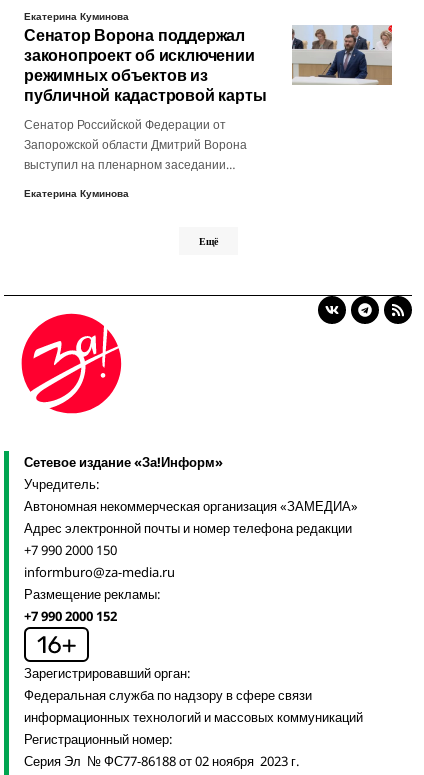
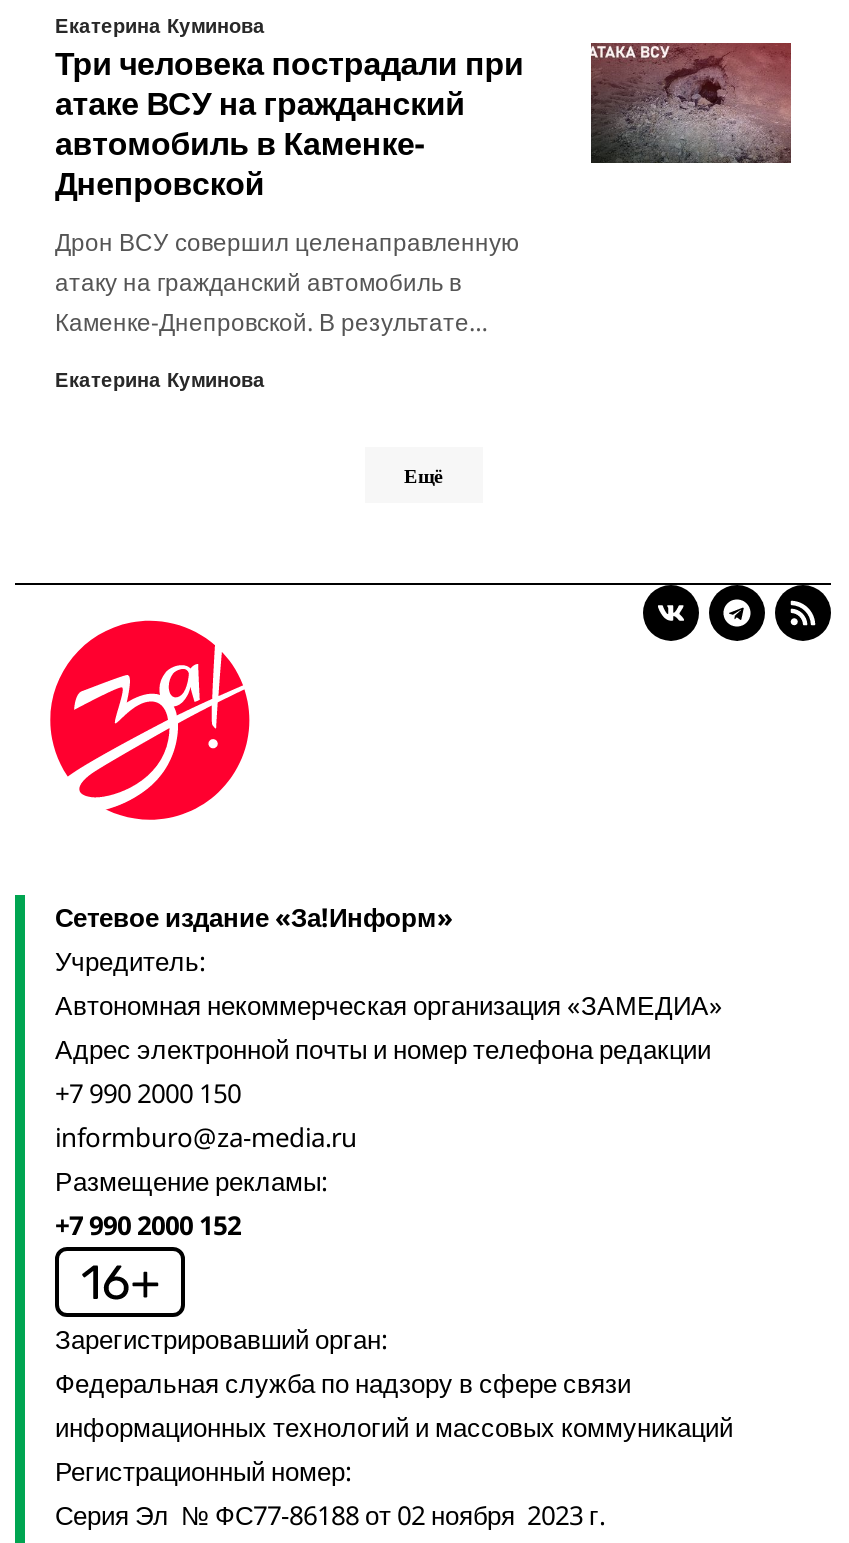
[24,24,392,106] [image] | Сенатор Ворона поддержал | законопроект об исключении | режимных объектов из | публичной кадастровой карты -> [55,41,791,205] [image] | Три человека пострадали при | атаке ВСУ на гражданский | автомобиль в Каменке- | Днепровской
[24,116,247,173] Сенатор Российской Федерации от | Запорожской области Дмитрий Ворона | выступил на пленарном заседании… -> [55,225,519,339] Дрон ВСУ совершил целенаправленную | атаку на гражданский автомобиль в | Каменке-Днепровской. В результате…

